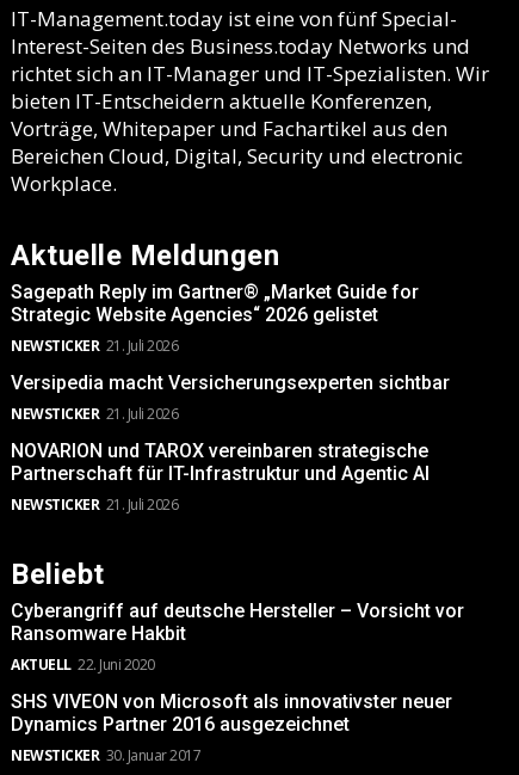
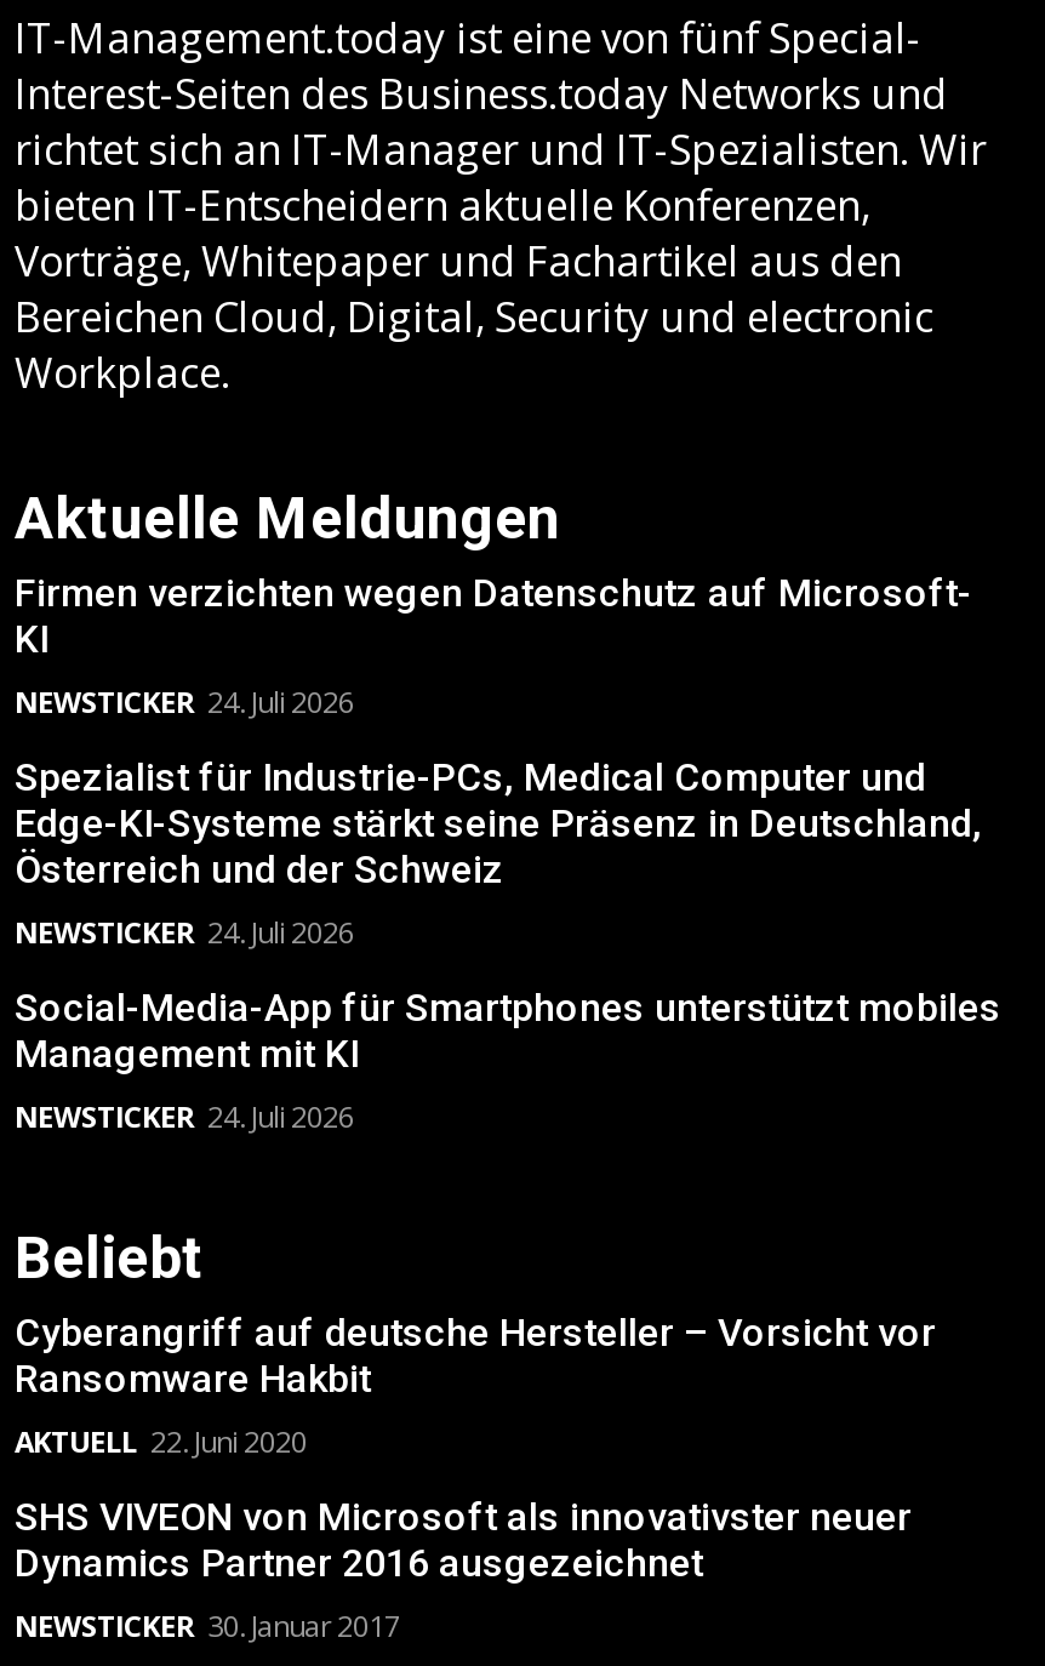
[11,281,419,356] Sagepath Reply im Gartner® „Market Guide for | Strategic Website Agencies“ 2026 gelistet | NEWSTICKER 21. Juli 2026 -> [15,571,972,723] Firmen verzichten wegen Datenschutz auf Microsoft- | KI | NEWSTICKER 24. Juli 2026
[11,372,450,424] Versipedia macht Versicherungsexperten sichtbar | NEWSTICKER 21. Juli 2026 -> [15,755,982,954] Spezialist für Industrie-PCs, Medical Computer und | Edge-KI-Systeme stärkt seine Präsenz in Deutschland, | Österreich und der Schweiz | NEWSTICKER 24. Juli 2026
[11,440,430,515] NOVARION und TAROX vereinbaren strategische | Partnerschaft für IT-Infrastruktur und Agentic AI | NEWSTICKER 21. Juli 2026 -> [15,985,1001,1138] Social-Media-App für Smartphones unterstützt mobiles | Management mit KI | NEWSTICKER 24. Juli 2026

